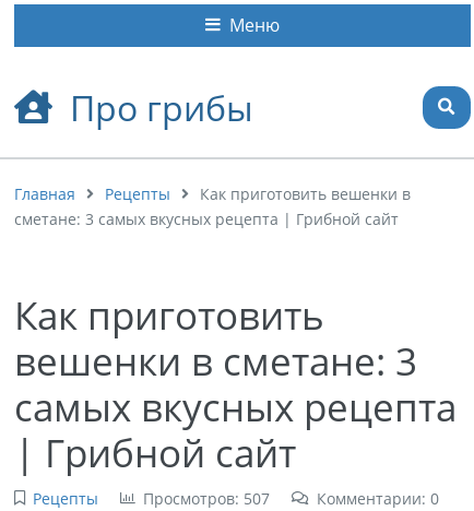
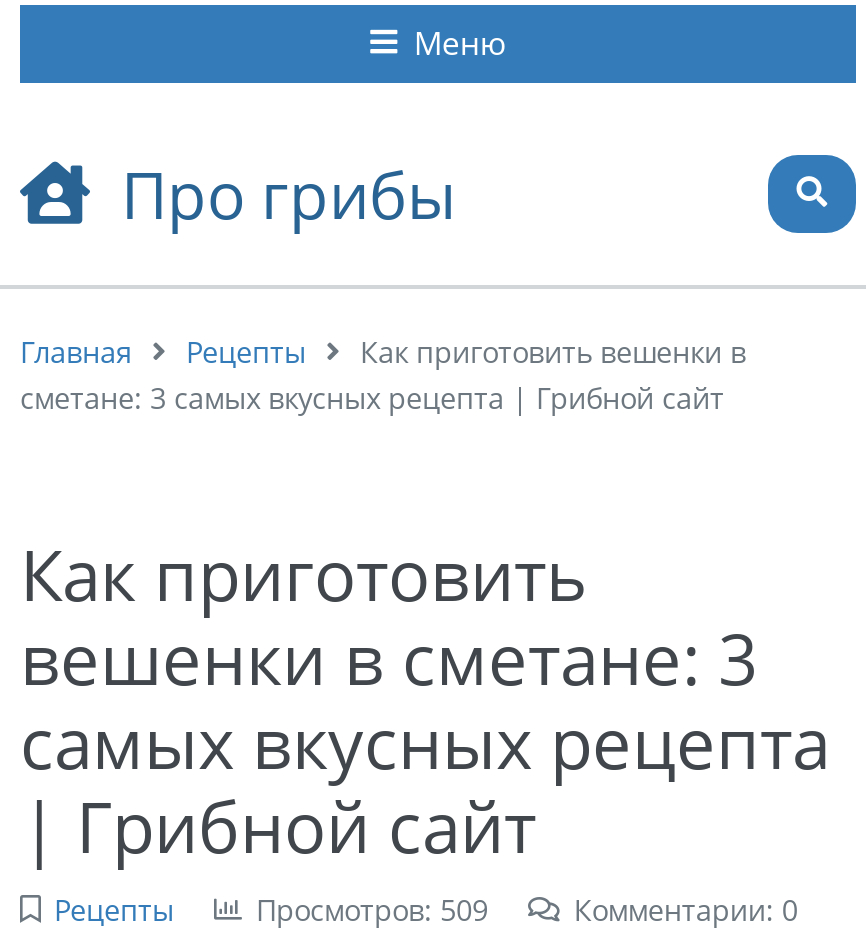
[143,488,270,509] Просмотров: 507 -> [256,891,488,929] Просмотров: 509

